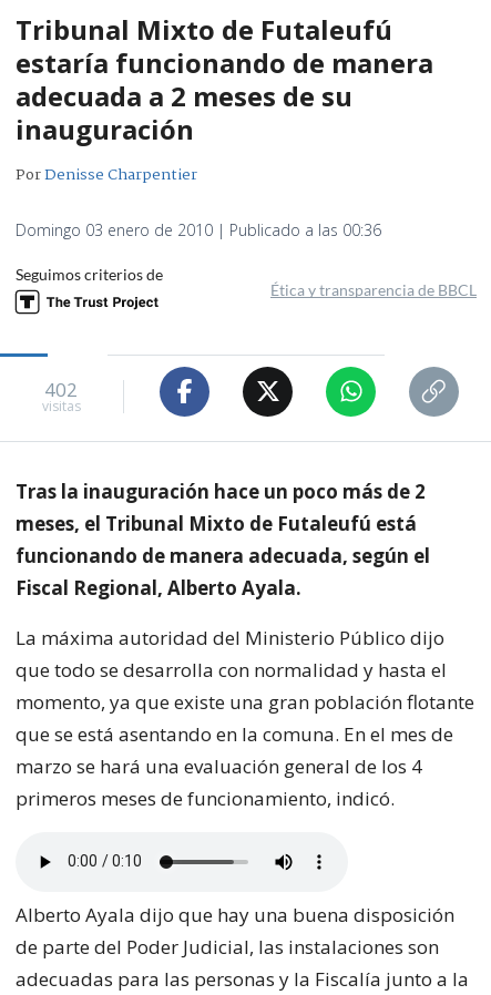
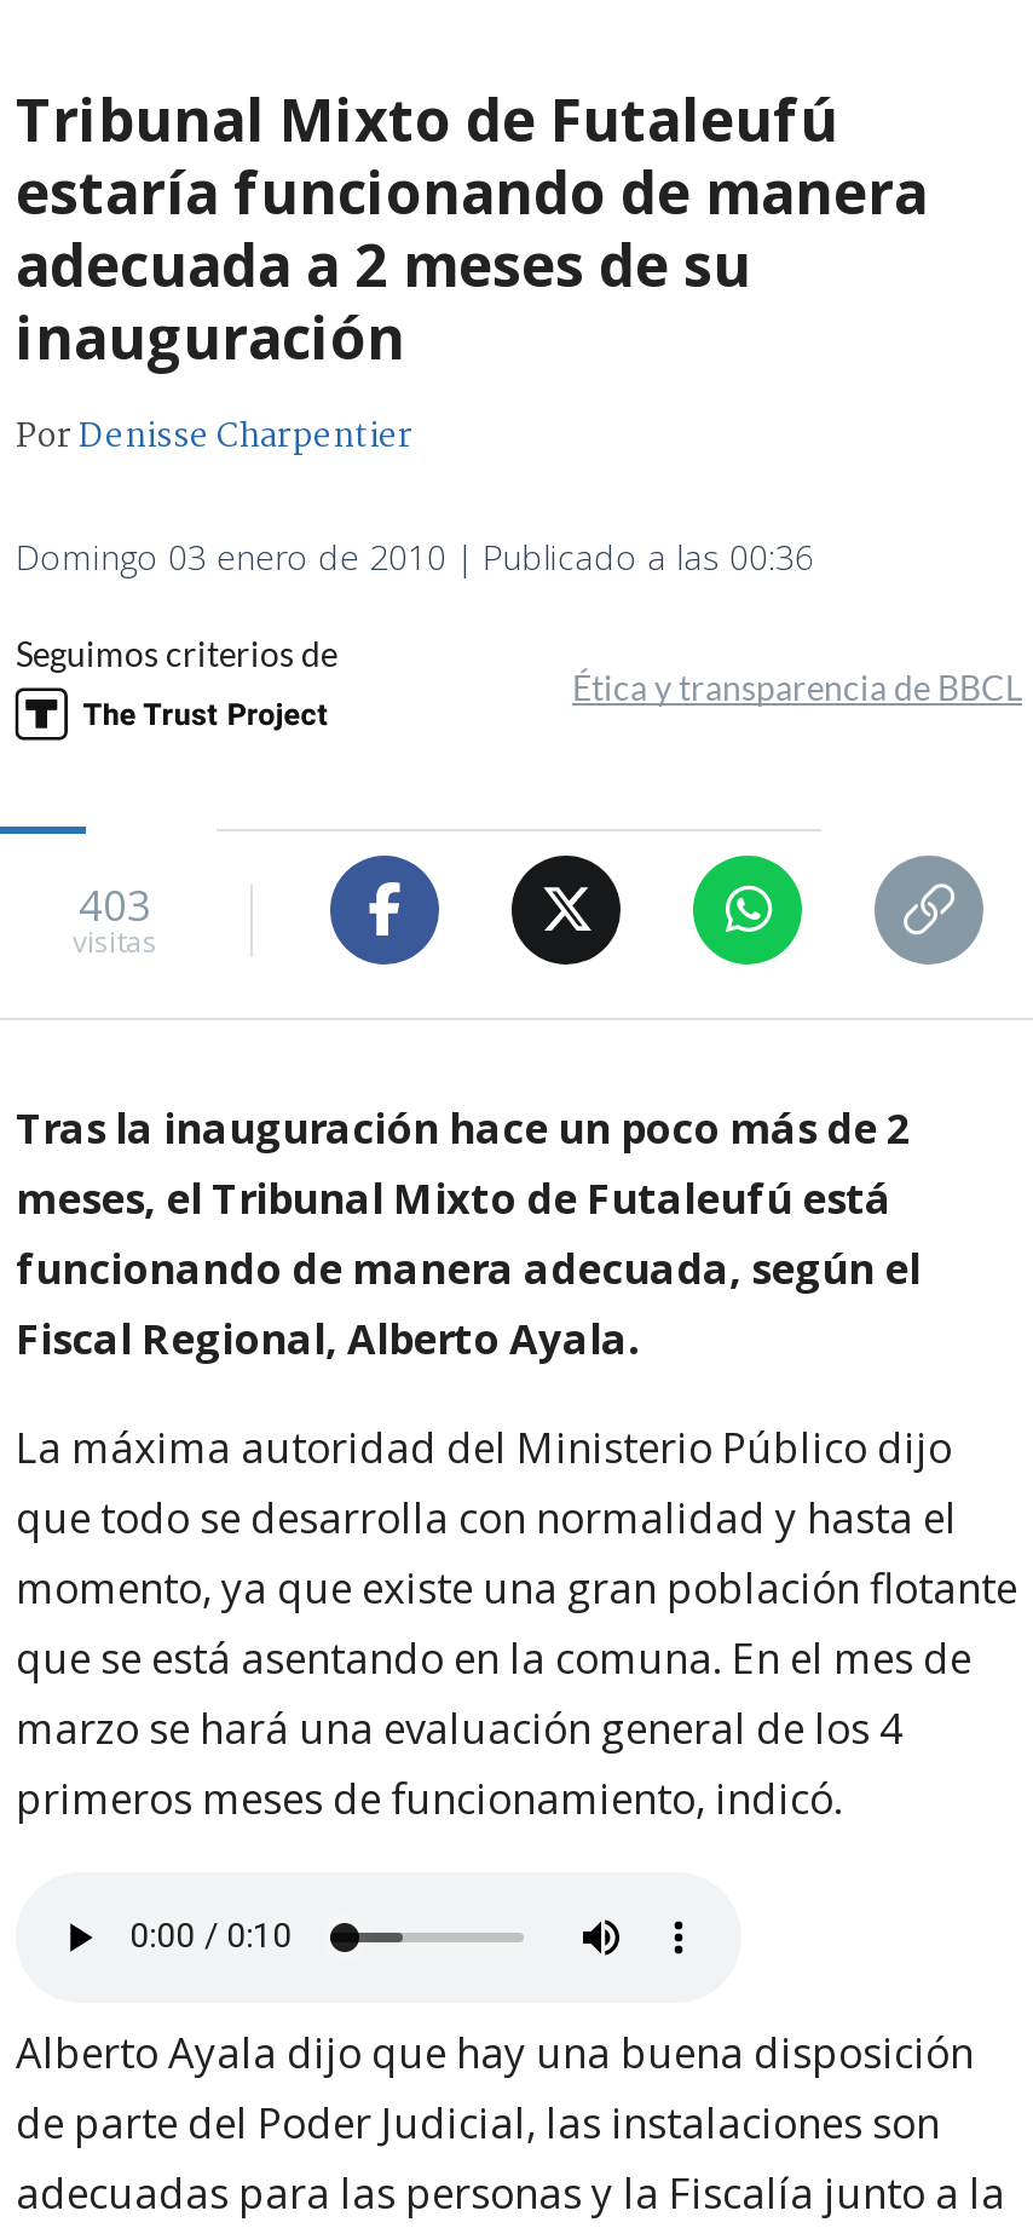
[44,377,78,403] 402 -> [79,878,151,934] 403

